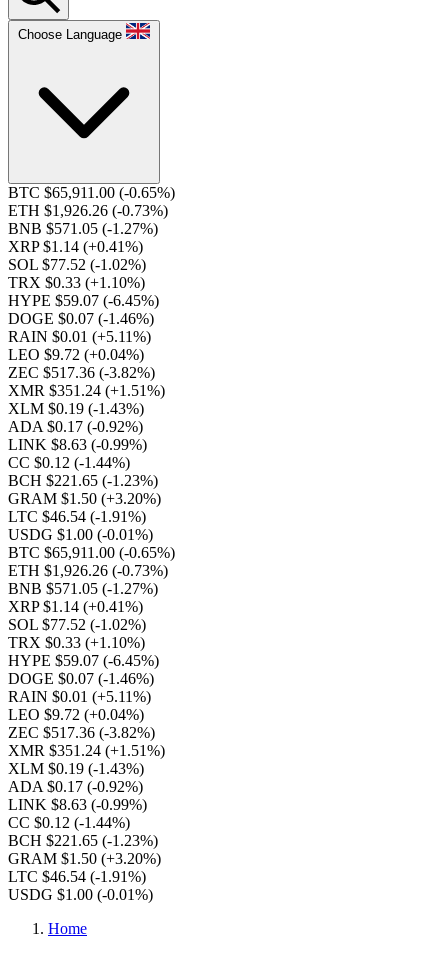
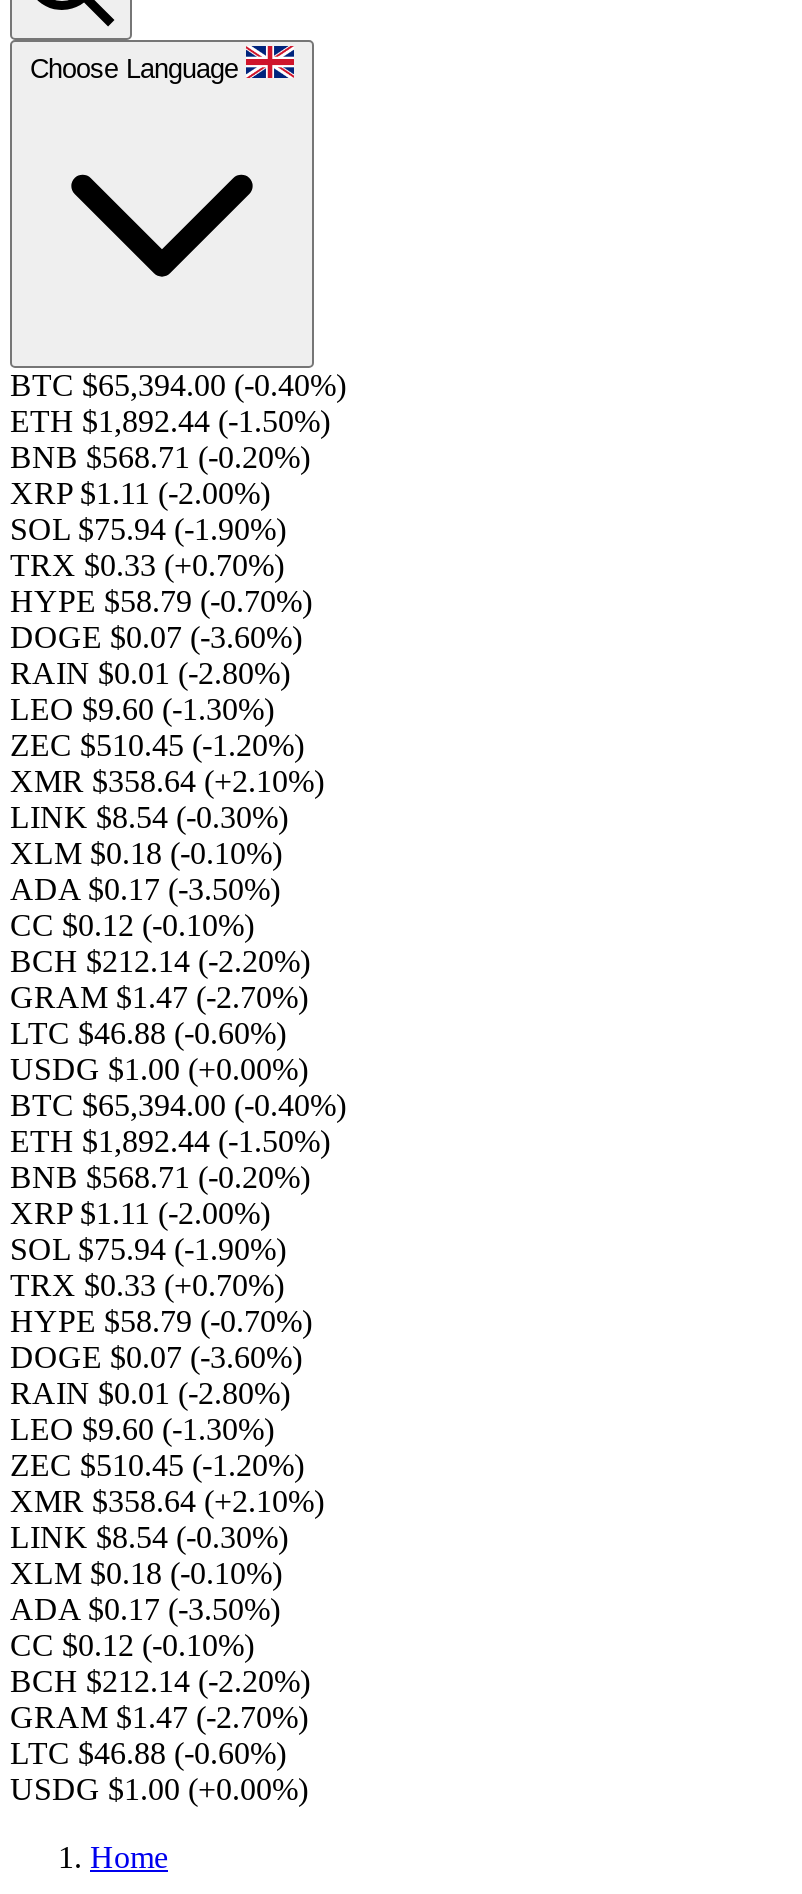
[8,184,175,903] BTC $65,911.00(-0.65%) | ETH $1,926.26 (-0.73%) | BNB $571.05 (-1.27%) | XRP $1.14 (+0.41%) | SOL $77.52 (-1.02%) | TRX $0.33 (+1.10%) | HYPE $59.07 (-6.45%) | DOGE $0.07 (-1.46%) | RAIN $0.01 (+5.11%) | LEO $9.72 (+0.04%) | ZEC $517.36 (-3.82%) | XMR $351.24(+1.51%) | XLM $0.19 (-1.43%) | ADA $0.17 (-0.92%) | LINK $8.63 (-0.99%) | CC $0.12 (-1.44%) | BCH $221.65 (-1.23%) | GRAM $1.50 (+3.20%) | LTC $46.54 (-1.91%) | USDG $1.00(-0.01%) | BTC $65,911.00 (-0.65%) | ETH $1,926.26 (-0.73%) | BNB $571.05 (-1.27%) | XRP $1.14 (+0.41%) | SOL $77.52 (-1.02%) | TRX $0.33 (+1.10%) | HYPE $59.07 (-6.45%) | DOGE $0.07 (-1.46%) | RAIN $0.01 (+5.11%) | LEO $9.72 (+0.04%) | ZEC $517.36 (-3.82%) | XMR $351.24(+1.51%) | XLM $0.19 (-1.43%) | ADA $0.17 (-0.92%) | LINK $8.63 (-0.99%) | CC $0.12 (-1.44%) | BCH $221.65 (-1.23%) | GRAM $1.50 (+3.20%) | LTC $46.54 (-1.91%) | USDG $1.00(-0.01%) -> [10,368,346,1806] BTC $65,394.00(-0.40%) | ETH $1,892.44 (-1.50%) | BNB $568.71 (-0.20%) | XRP $1.11 (-2.00%) | SOL $75.94 (-1.90%) | TRX $0.33 (+0.70%) | HYPE $58.79 (-0.70%) | DOGE $0.07 (-3.60%) | RAIN $0.01 (-2.80%) | LEO $9.60 (-1.30%) | ZEC $510.45 (-1.20%) | XMR $358.64(+2.10%) | LINK $8.54 (-0.30%) | XLM $0.18 (-0.10%) | ADA $0.17 (-3.50%) | CC $0.12 (-0.10%) | BCH $212.14 (-2.20%) | GRAM $1.47 (-2.70%) | LTC $46.88 (-0.60%) | USDG $1.00(+0.00%) | BTC $65,394.00 (-0.40%) | ETH $1,892.44 (-1.50%) | BNB $568.71 (-0.20%) | XRP $1.11 (-2.00%) | SOL $75.94 (-1.90%) | TRX $0.33 (+0.70%) | HYPE $58.79 (-0.70%) | DOGE $0.07 (-3.60%) | RAIN $0.01 (-2.80%) | LEO $9.60 (-1.30%) | ZEC $510.45 (-1.20%) | XMR $358.64(+2.10%) | LINK $8.54 (-0.30%) | XLM $0.18 (-0.10%) | ADA $0.17 (-3.50%) | CC $0.12 (-0.10%) | BCH $212.14 (-2.20%) | GRAM $1.47 (-2.70%) | LTC $46.88 (-0.60%) | USDG $1.00(+0.00%)

